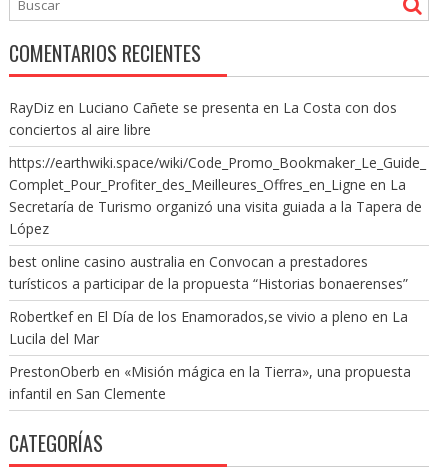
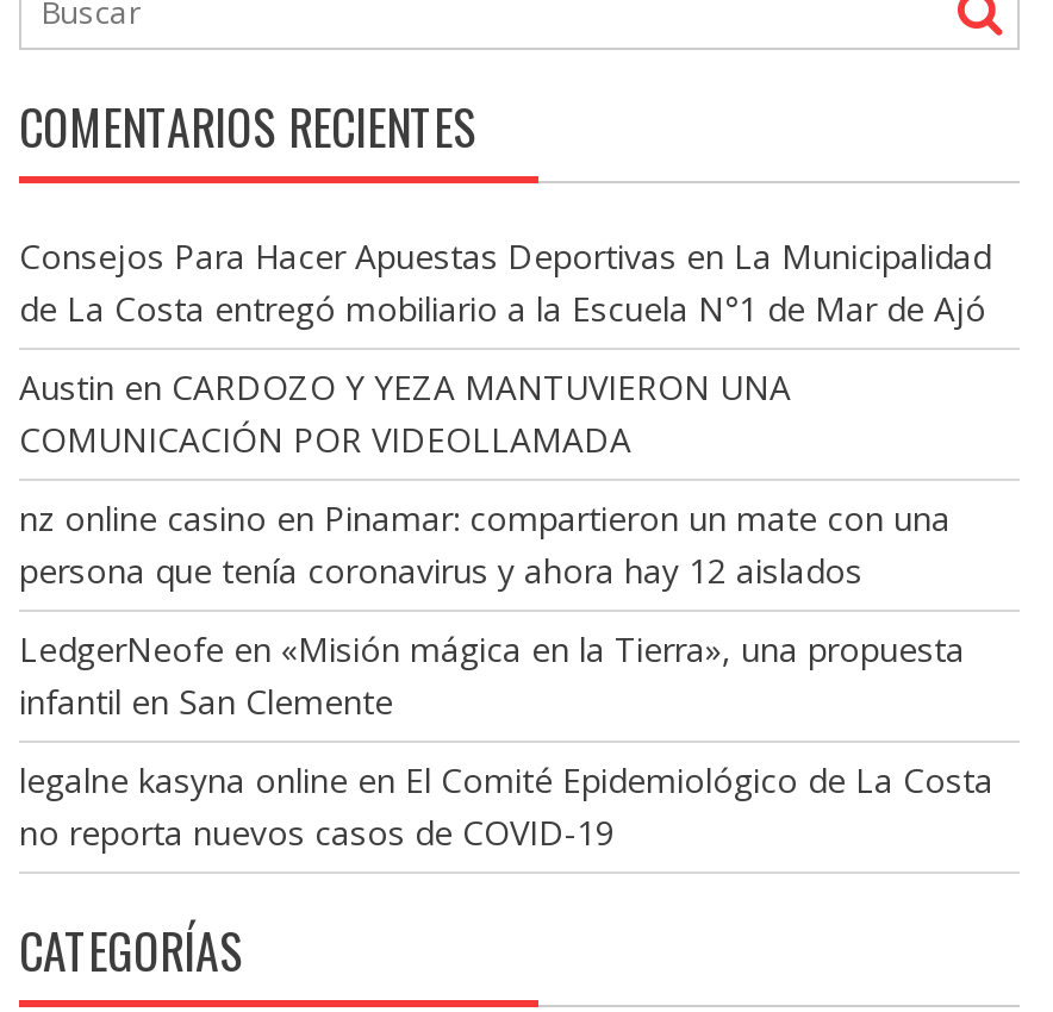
[9,98,426,381] RayDiz en Luciano Cañete se presenta en La Costa con dos | conciertos al aire libre | https://earthwiki.space/wiki/Code_Promo_Bookmaker_Le_Guide_ | Complet_Pour_Profiter_des_Meilleures_Offres_en_Ligne en La | Secretaría de Turismo organizó una visita guiada a la Tapera de | López | best online casino australia en Convocan a prestadores | turísticos a participar de la propuesta “Historias bonaerenses” | Robertkef en El Día de los Enamorados,se vivio a pleno en La | Lucila del Mar | PrestonOberb en «Misión mágica en la Tierra», una propuesta -> [19,233,991,671] Consejos Para Hacer Apuestas Deportivas en La Municipalidad | de La Costa entregó mobiliario a la Escuela N°1 de Mar de Ajó | Austin en CARDOZO Y YEZA MANTUVIERON UNA | COMUNICACIÓN POR VIDEOLLAMADA | nz online casino en Pinamar: compartieron un mate con una | persona que tenía coronavirus y ahora hay 12 aislados | LedgerNeofe en «Misión mágica en la Tierra», una propuesta
moved [9,384,166,403] -> [19,678,393,723]: infantil en San Clemente
none -> [19,756,993,854] legalne kasyna online en El Comité Epidemiológico de La Costa | no reporta nuevos casos de COVID-19

